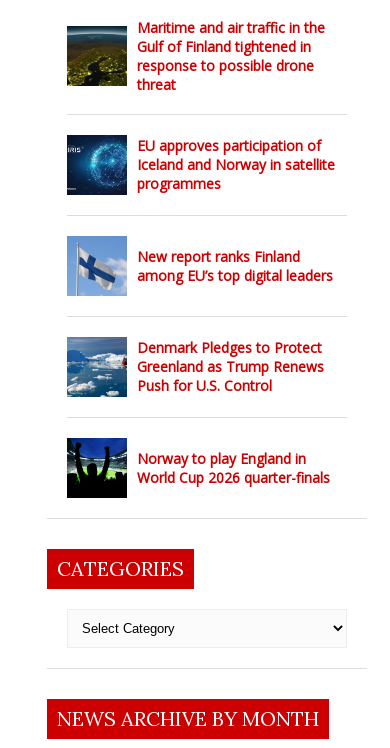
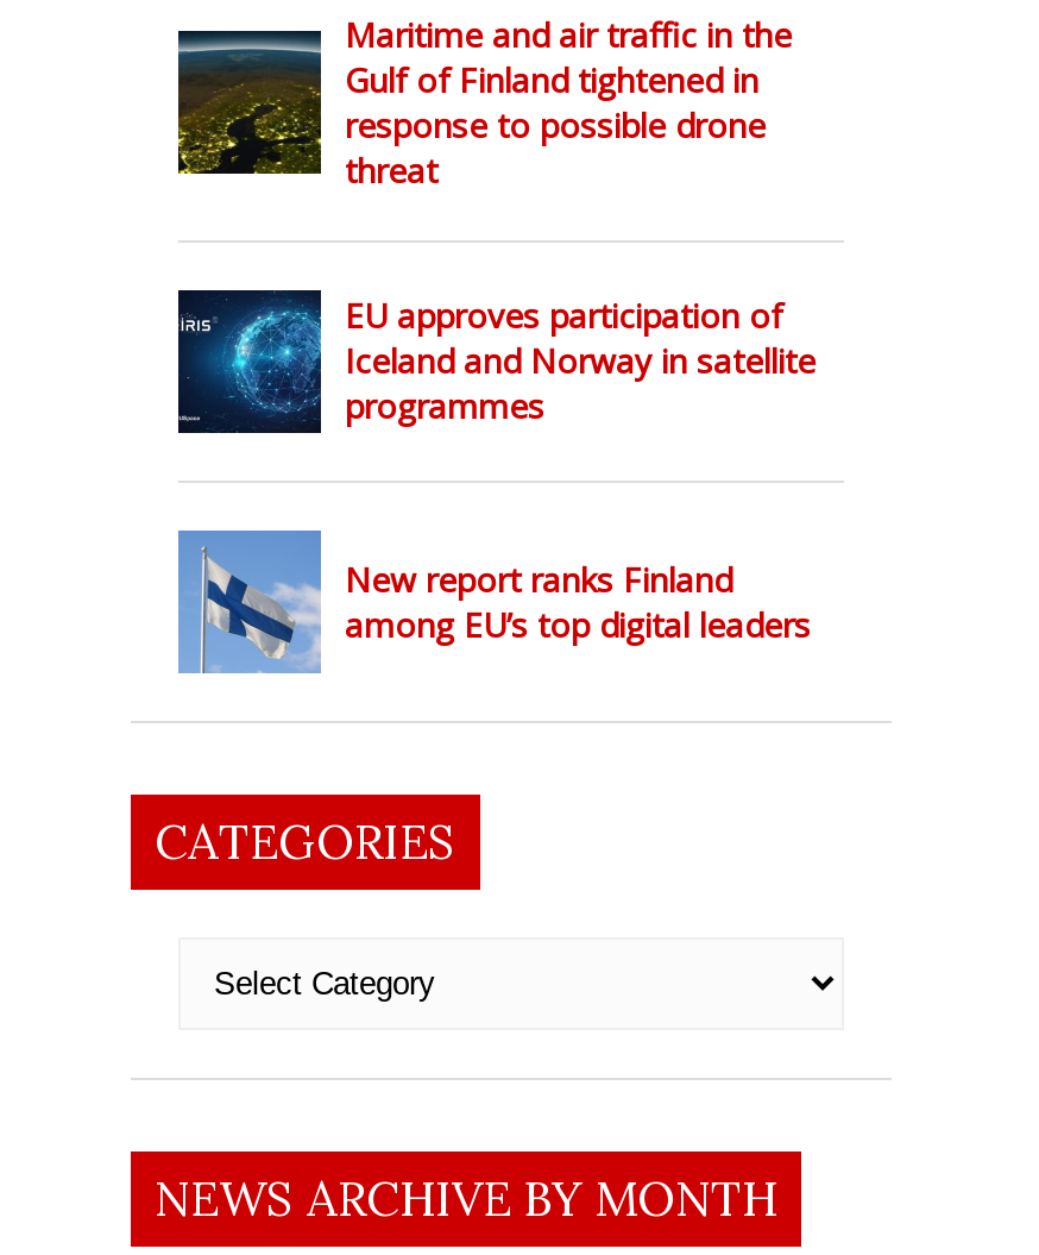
[66,336,324,398] [image] | Denmark Pledges to Protect | Greenland as Trump Renews | Push for U.S. Control -> none
[66,437,330,499] [image] | Norway to play England in | World Cup 2026 quarter-finals -> none

